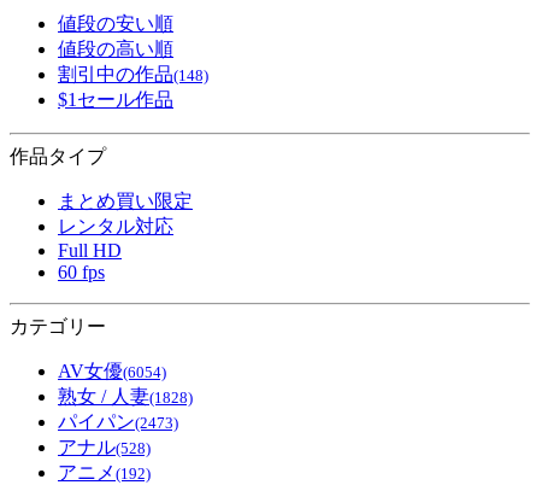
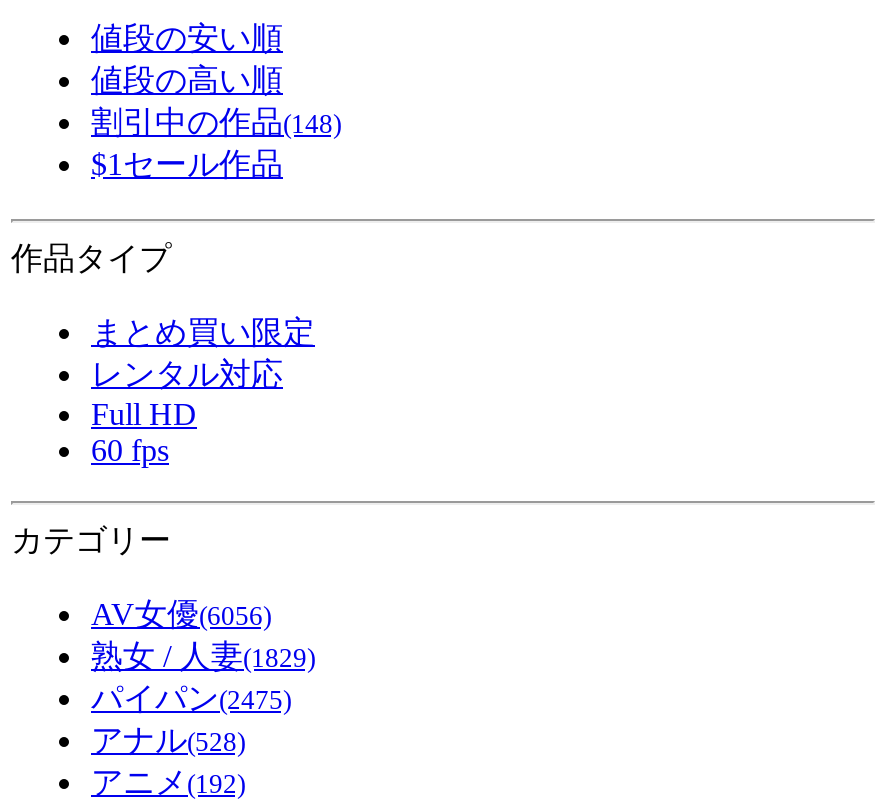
[58,360,166,381] AV女優(6054) -> [91,597,271,631] AV女優(6056)
[58,386,193,406] 熟女 / 人妻(1828) -> [91,639,315,673] 熟女 / 人妻(1829)
[58,411,178,432] パイパン(2473) -> [91,681,291,715] パイパン(2475)

